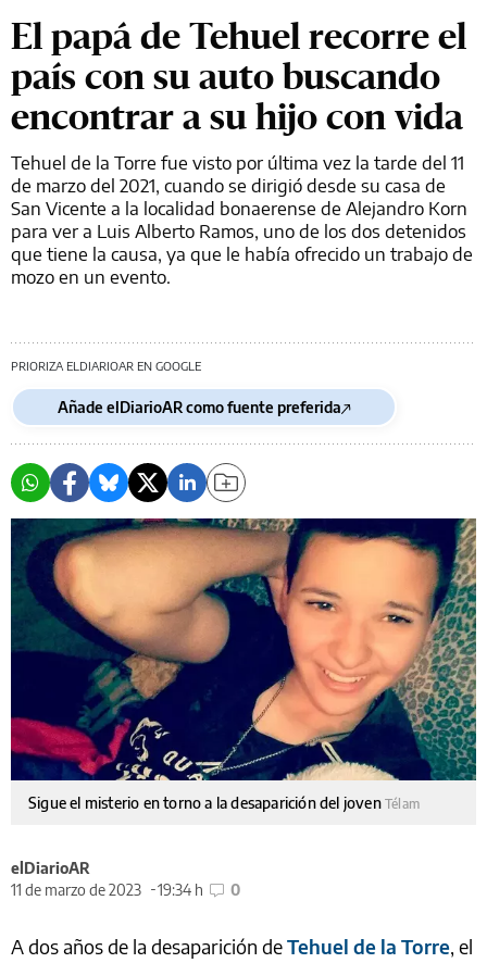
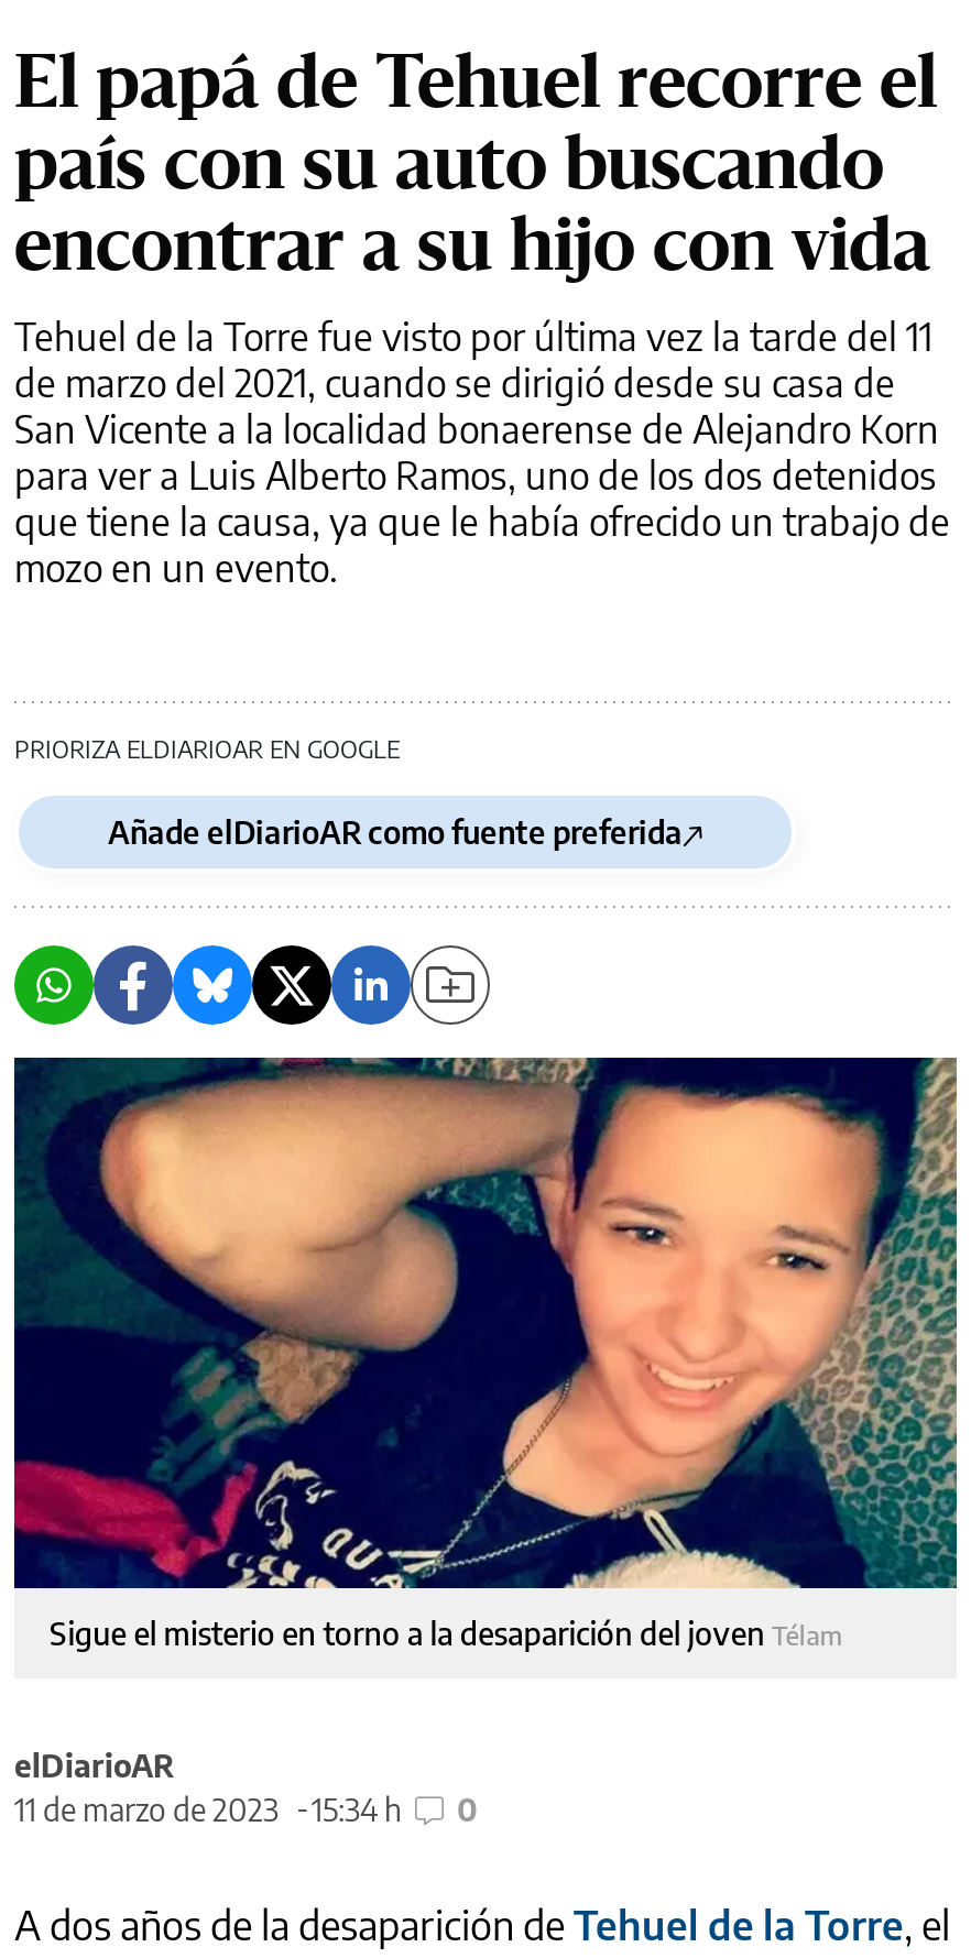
[11,881,240,899] 11 de marzo de 2023 19:34 h 0 -> [14,1791,477,1829] 11 de marzo de 2023 15:34 h 0

